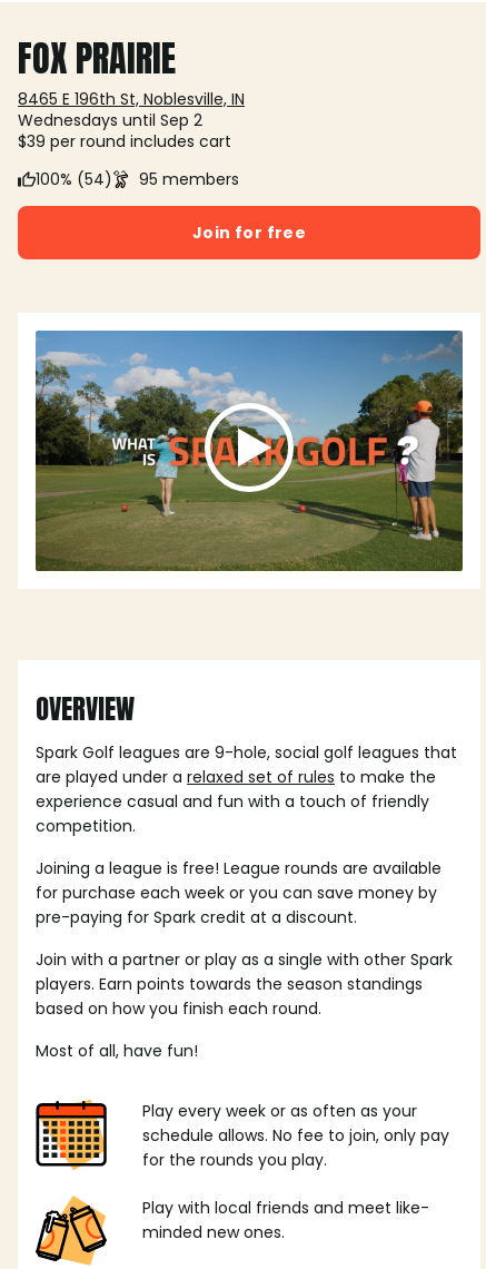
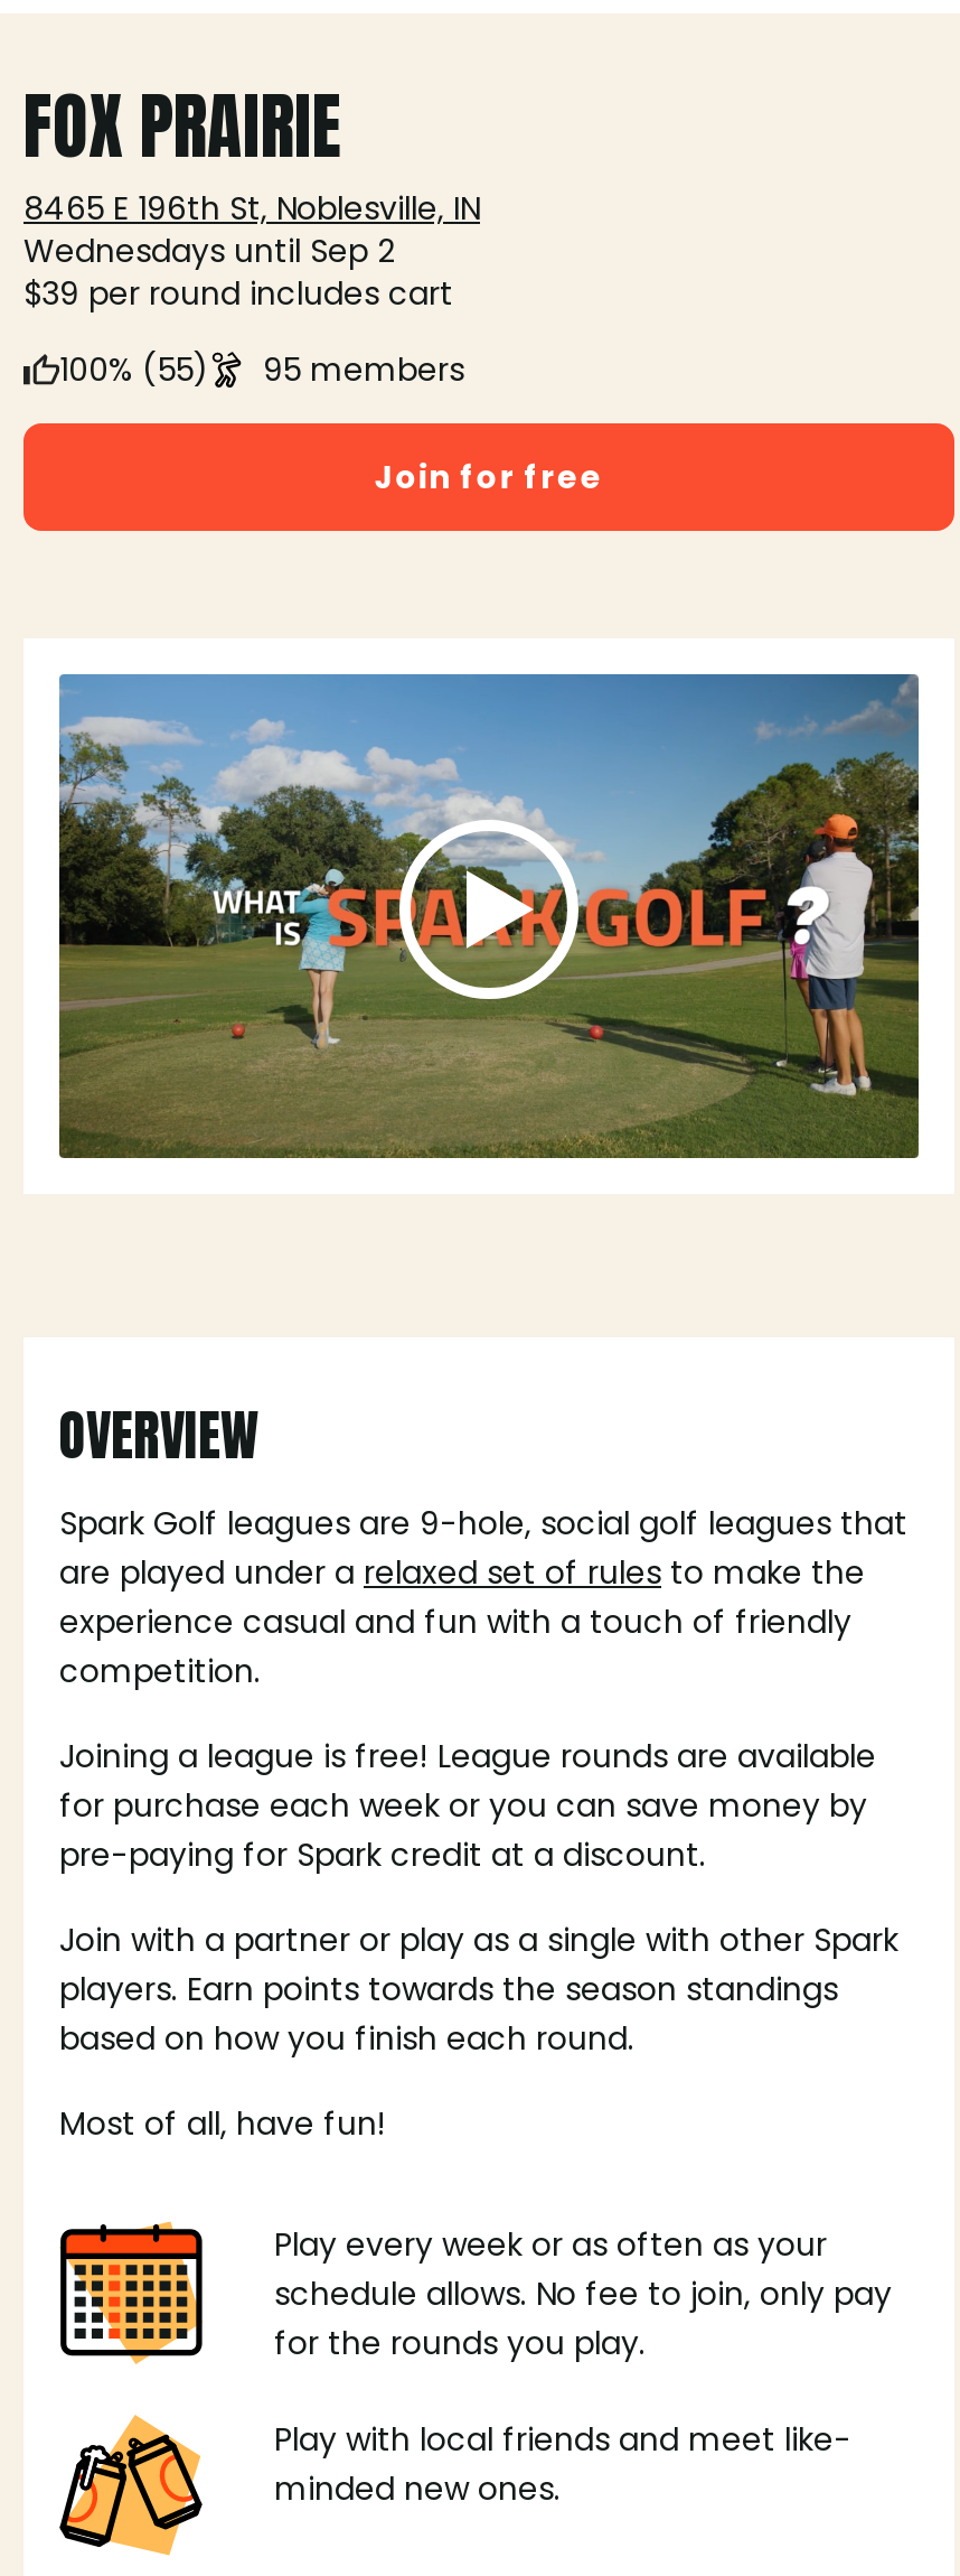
[36,168,239,190] 100% (54) 95 members -> [59,346,464,392] 100% (55) 95 members

